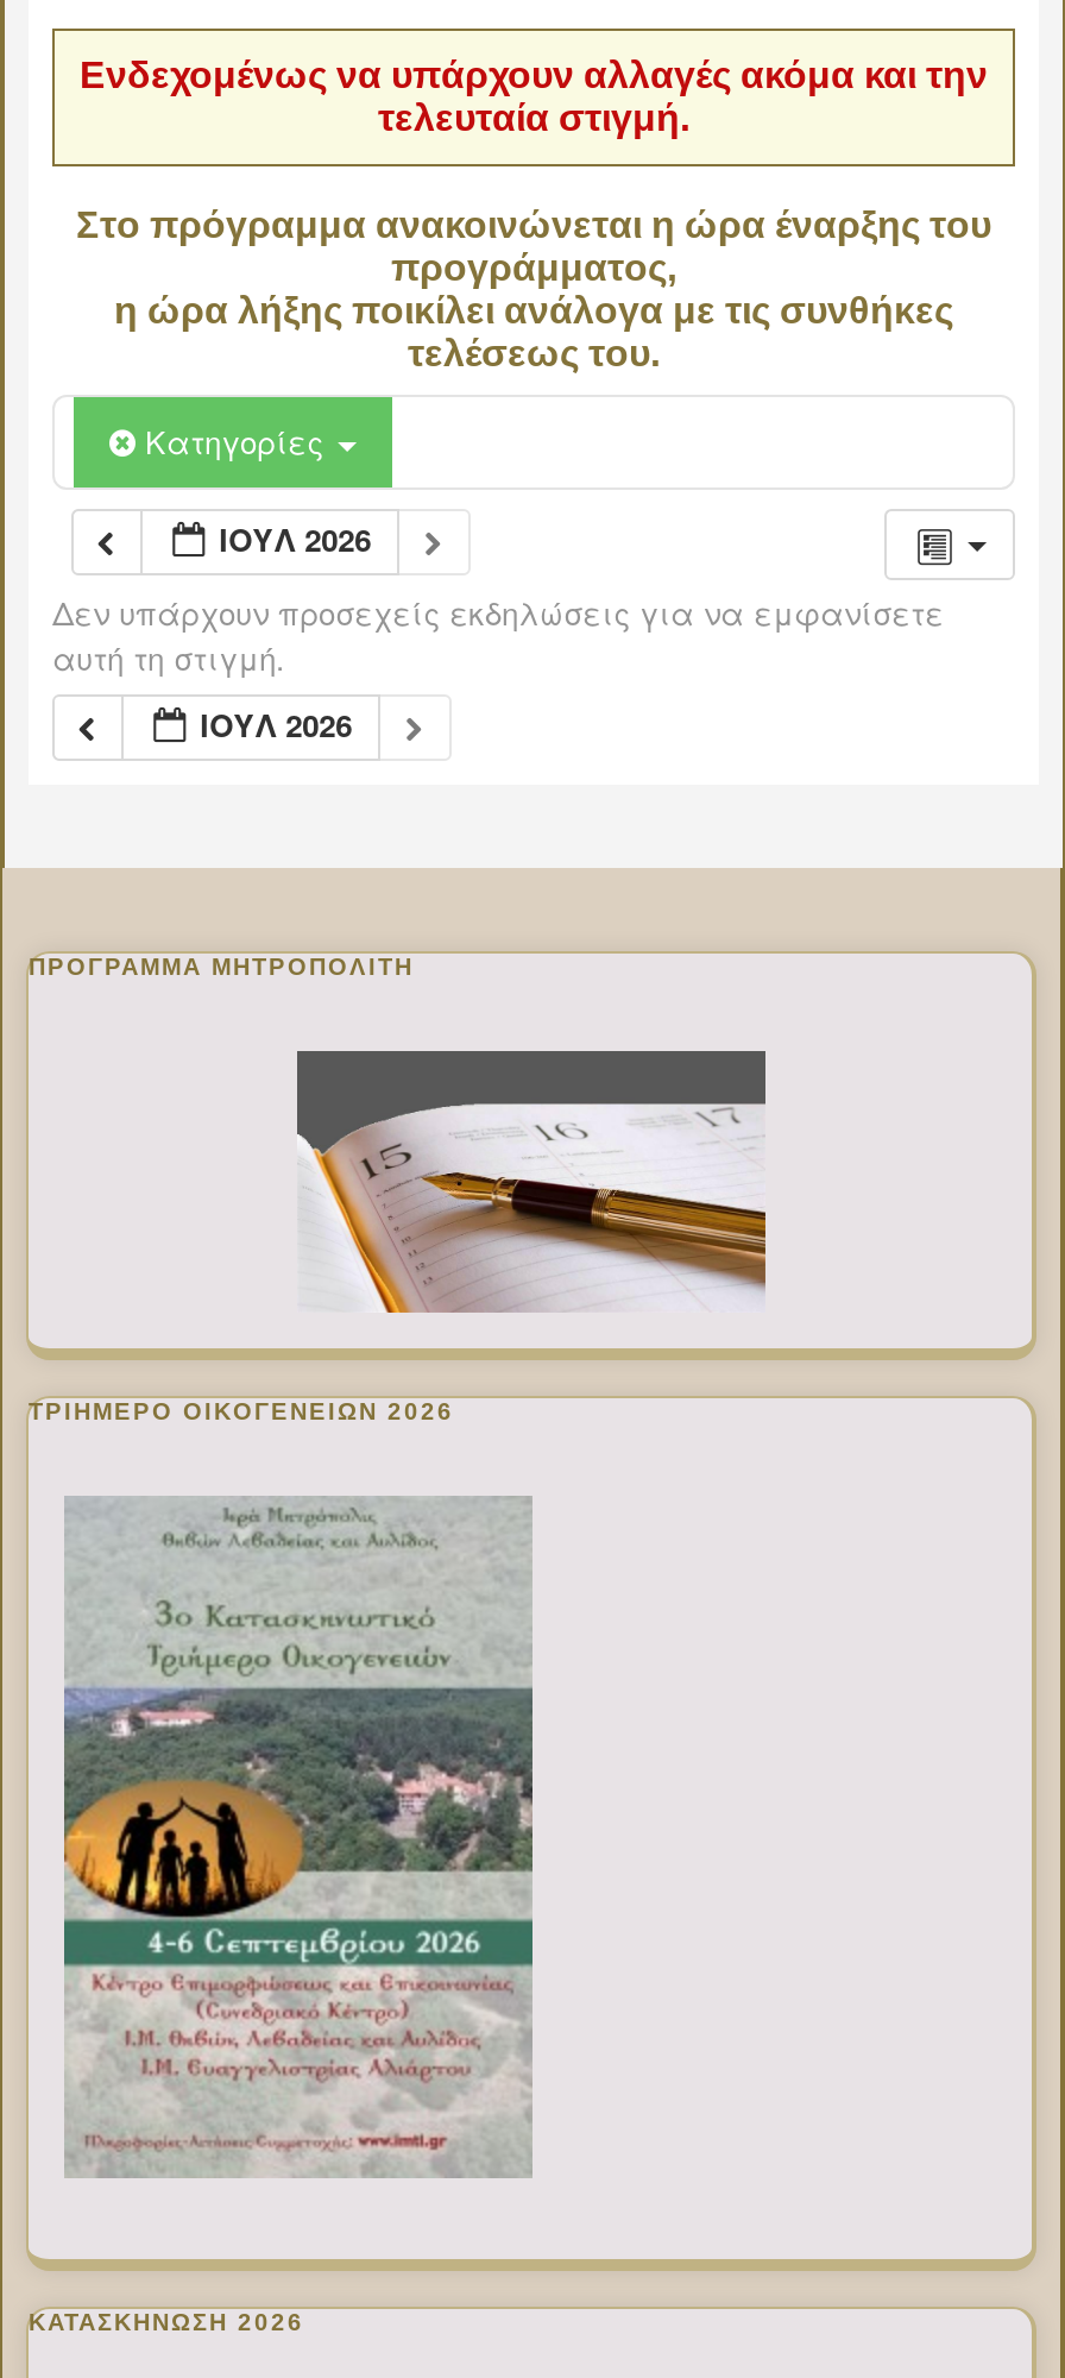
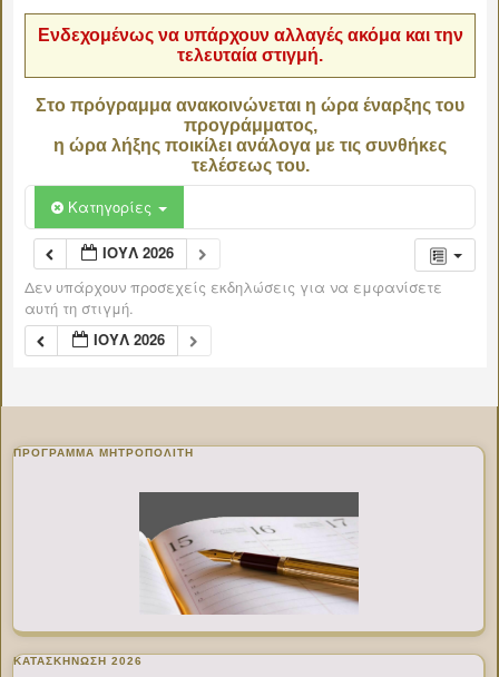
[29,1399,454,1425] ΤΡΙΗΜΕΡΟ ΟΙΚΟΓΕΝΕΙΩΝ 2026 -> none
[62,1496,535,2178] [image] -> none

